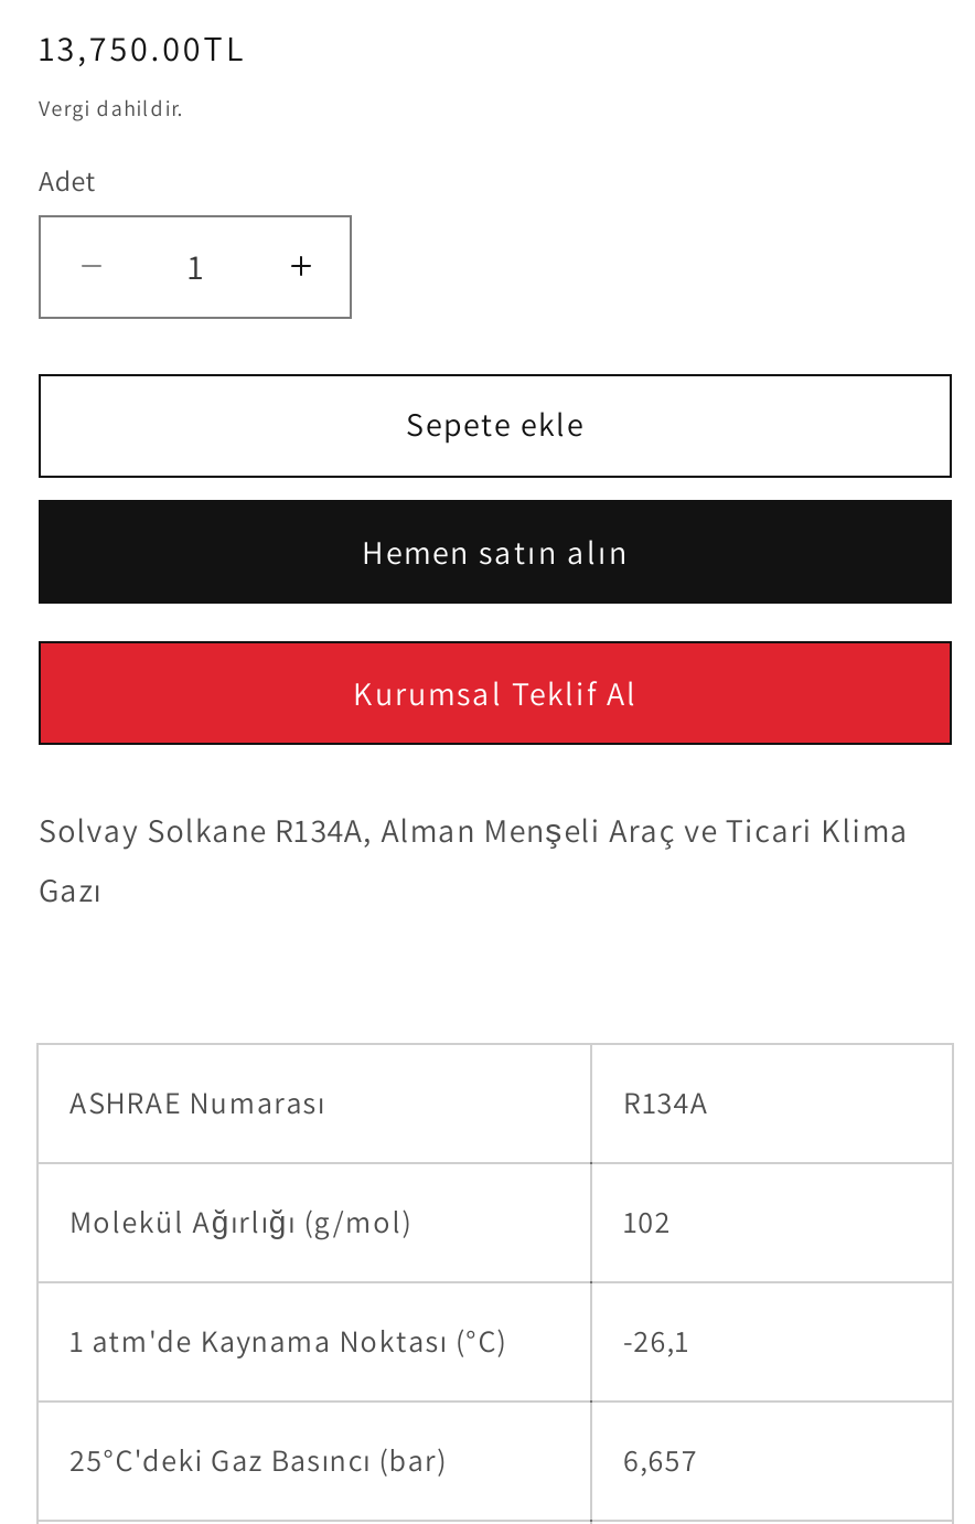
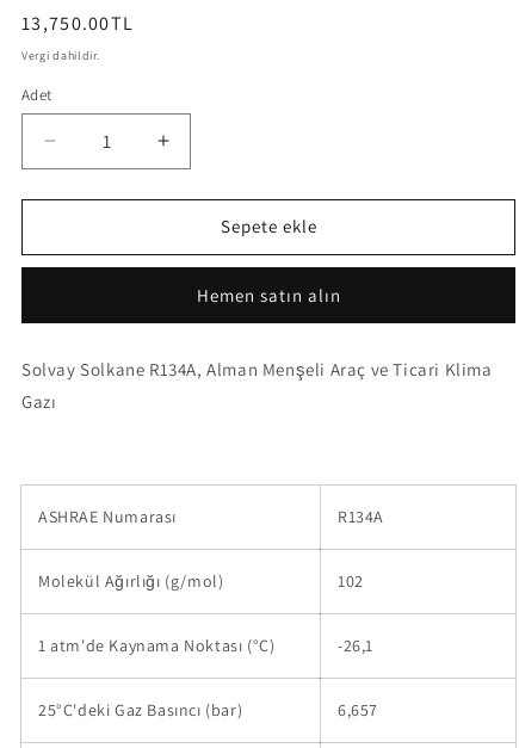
[353,672,637,714] Kurumsal Teklif Al -> none

